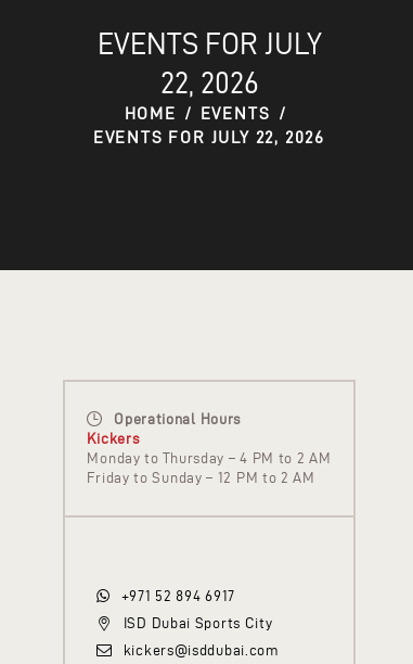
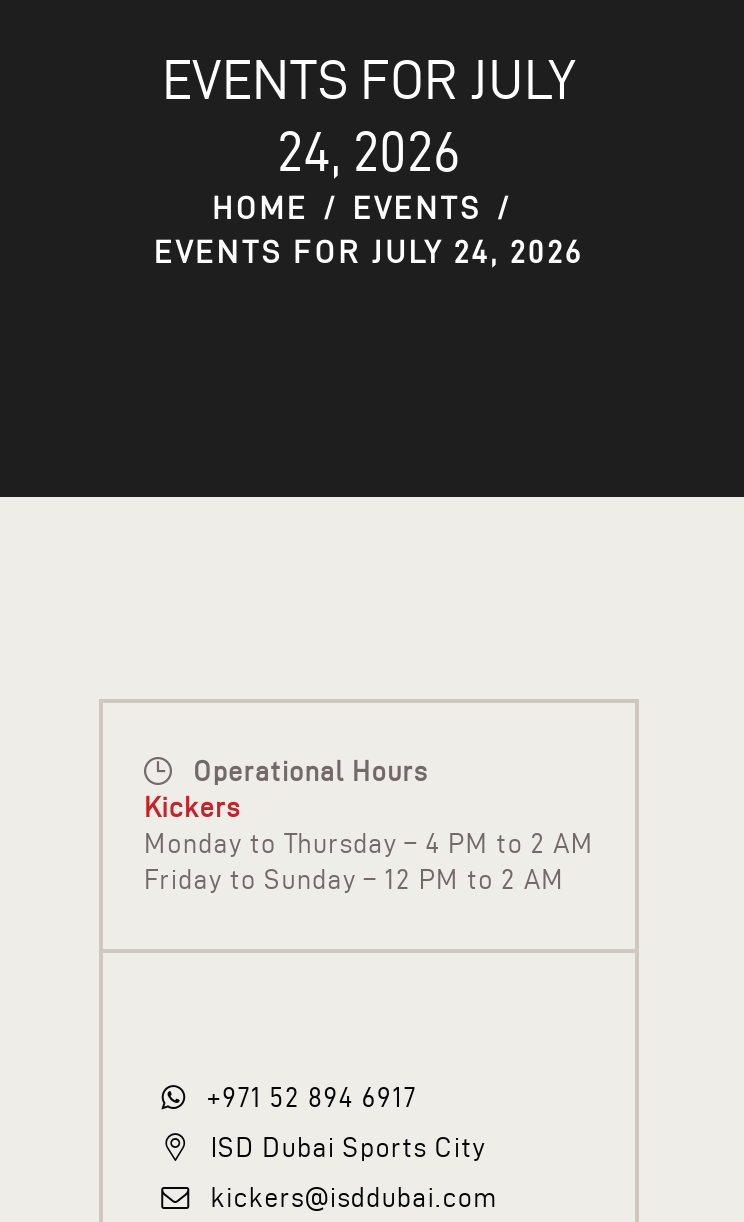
[160,66,259,99] 22, 2026 -> [277,121,461,181] 24, 2026
[93,128,325,146] EVENTS FOR JULY 22, 2026 -> [154,235,584,269] EVENTS FOR JULY 24, 2026

